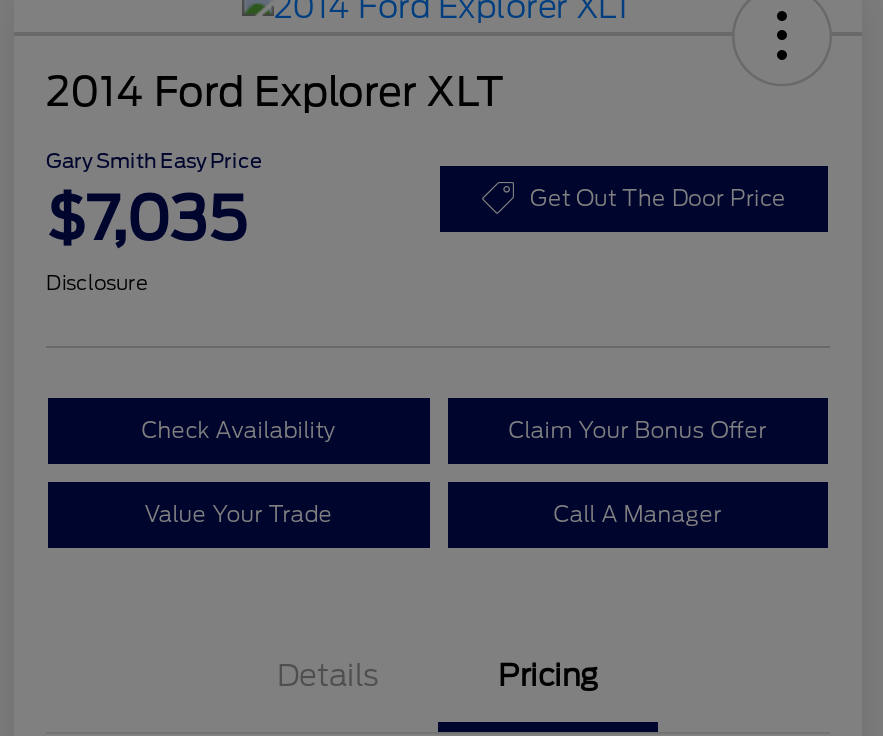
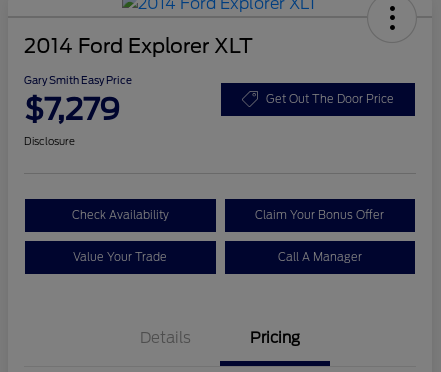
[46,182,246,254] $7,035 -> [24,91,120,127] $7,279

